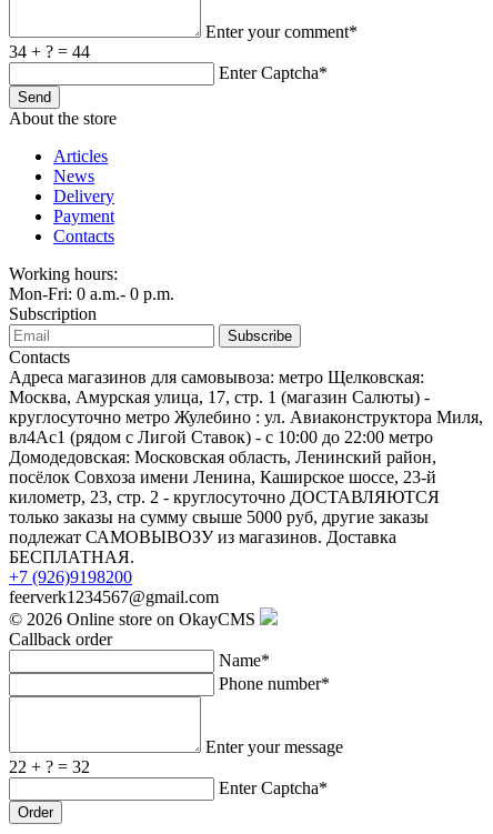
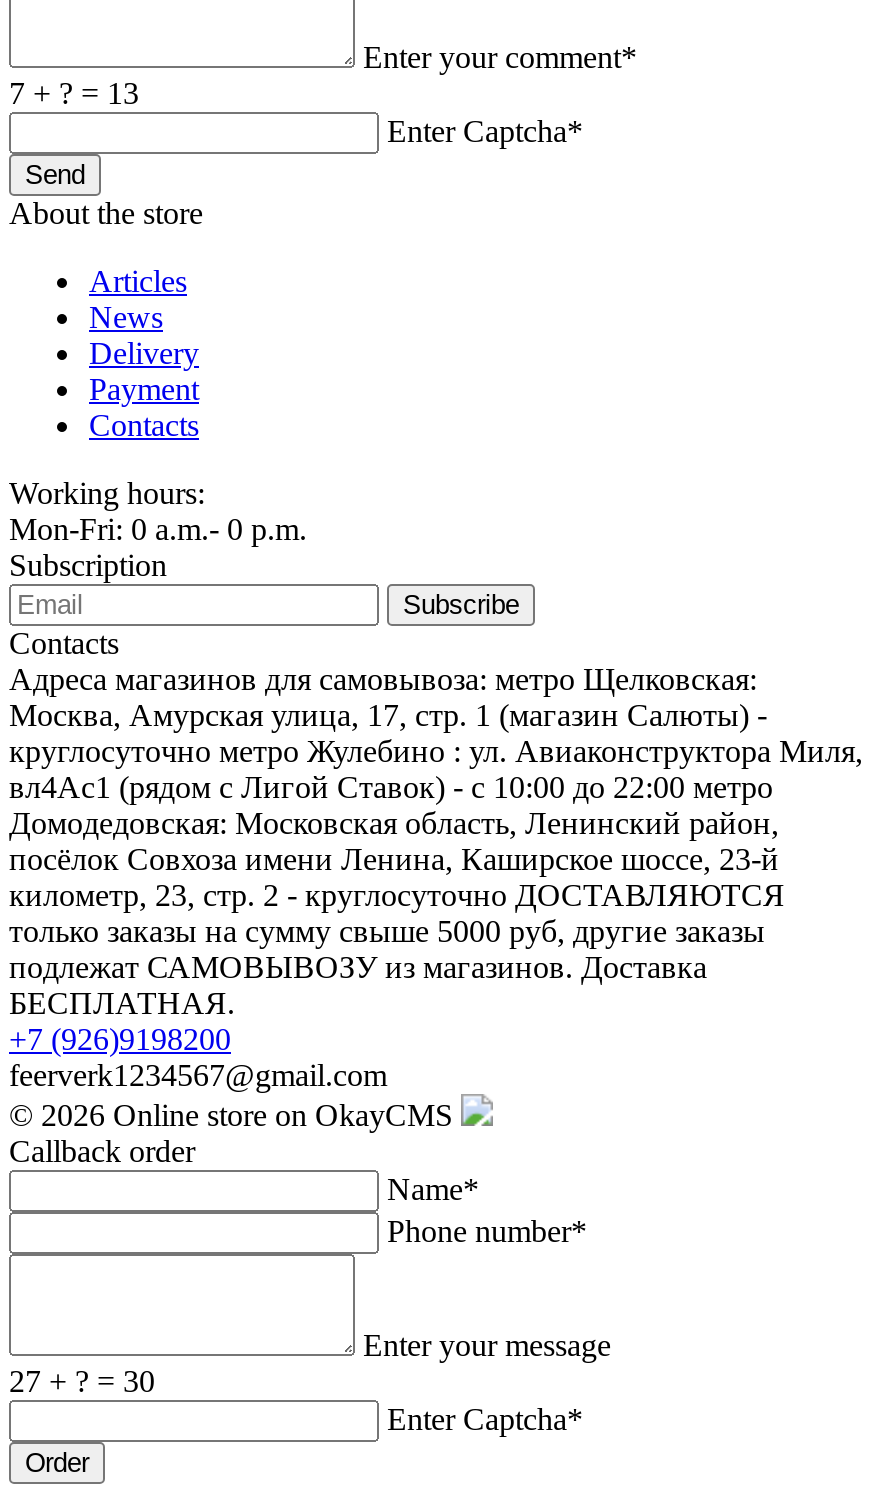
[9,42,90,61] 34 + ? = 44 -> [9,76,139,110] 7 + ? = 13
[9,757,90,776] 22 + ? = 32 -> [9,1364,155,1398] 27 + ? = 30

